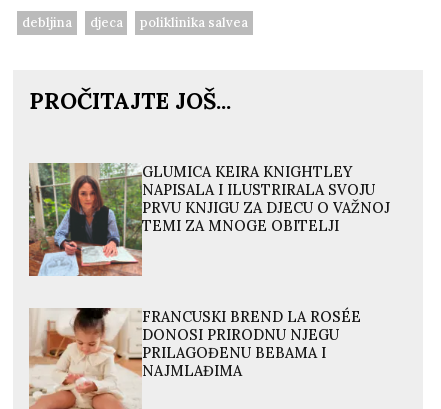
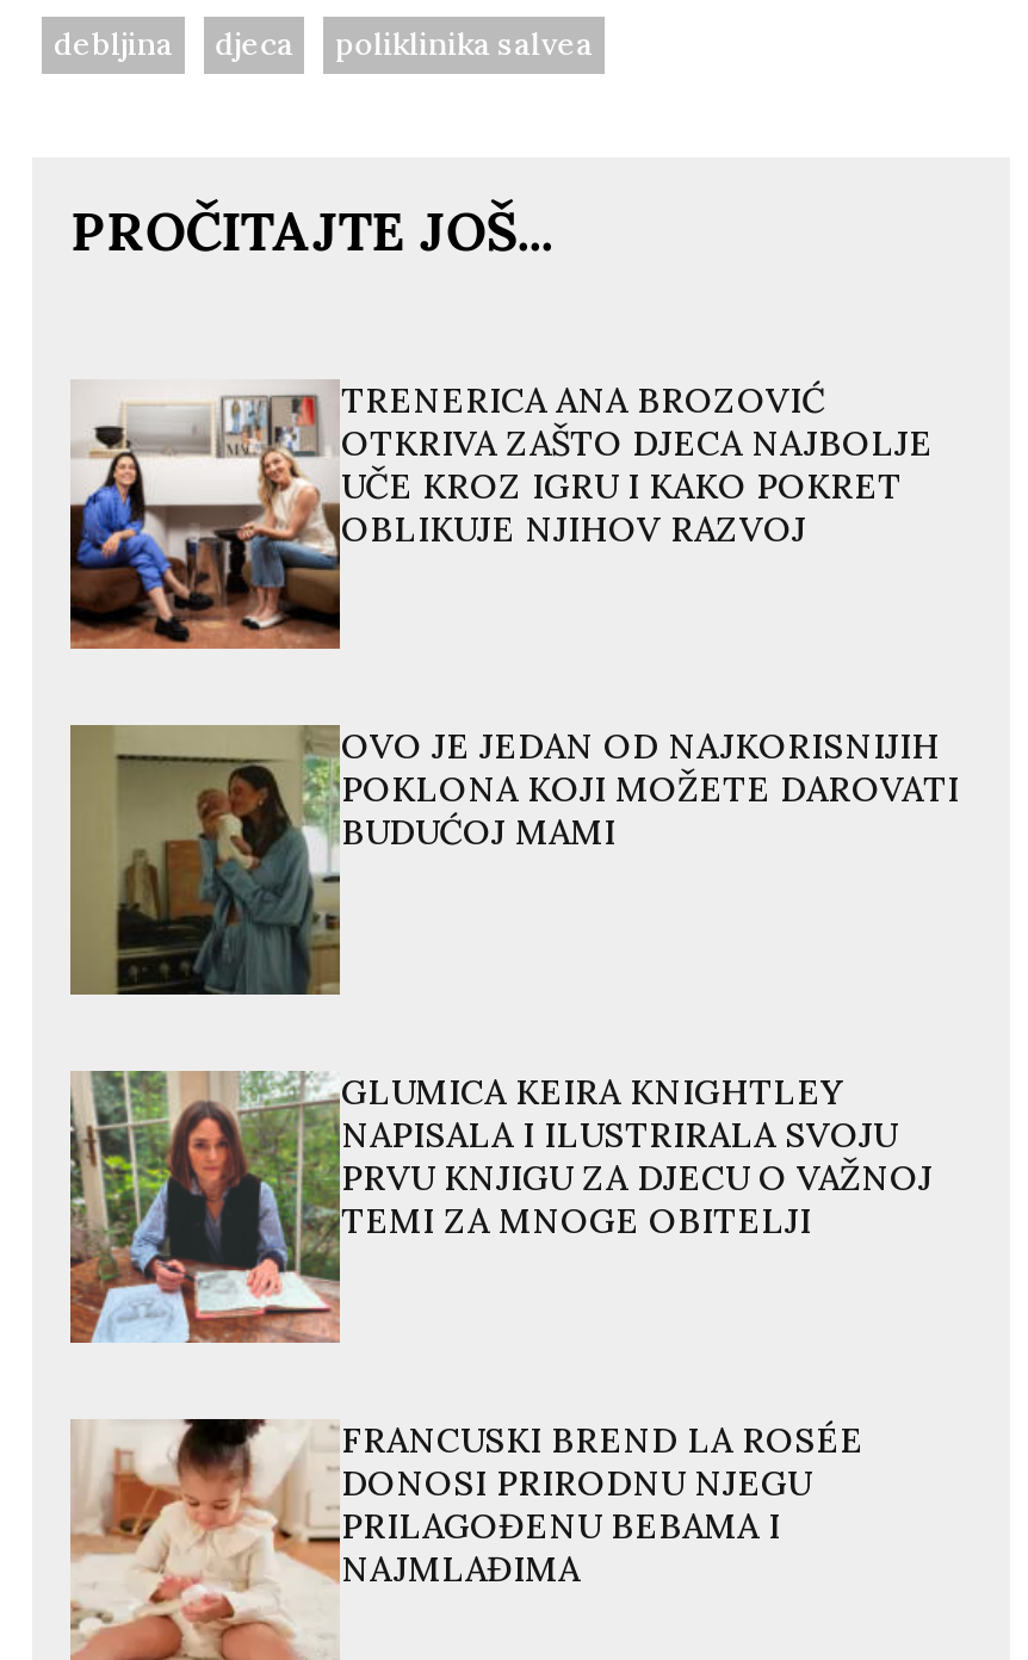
none -> [68,379,933,650] [image] | TRENERICA ANA BROZOVIĆ | OTKRIVA ZAŠTO DJECA NAJBOLJE | UČE KROZ IGRU I KAKO POKRET | OBLIKUJE NJIHOV RAZVOJ
none -> [70,724,959,996] [image] | OVO JE JEDAN OD NAJKORISNIJIH | POKLONA KOJI MOŽETE DAROVATI | BUDUĆOJ MAMI

